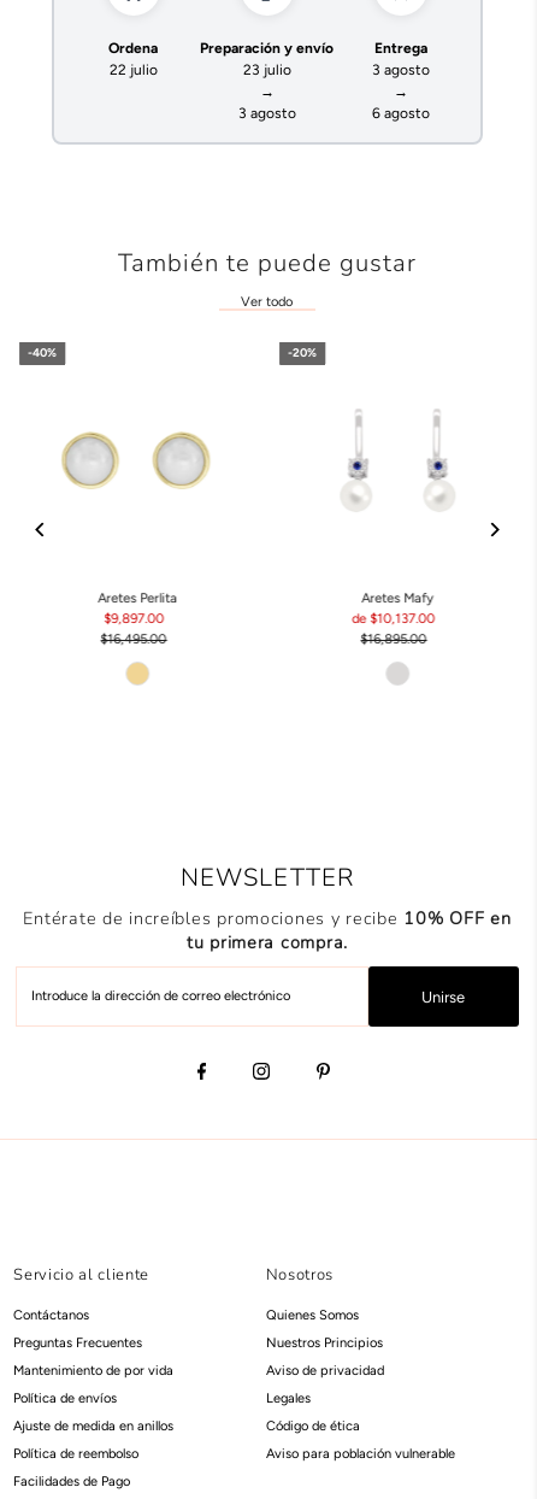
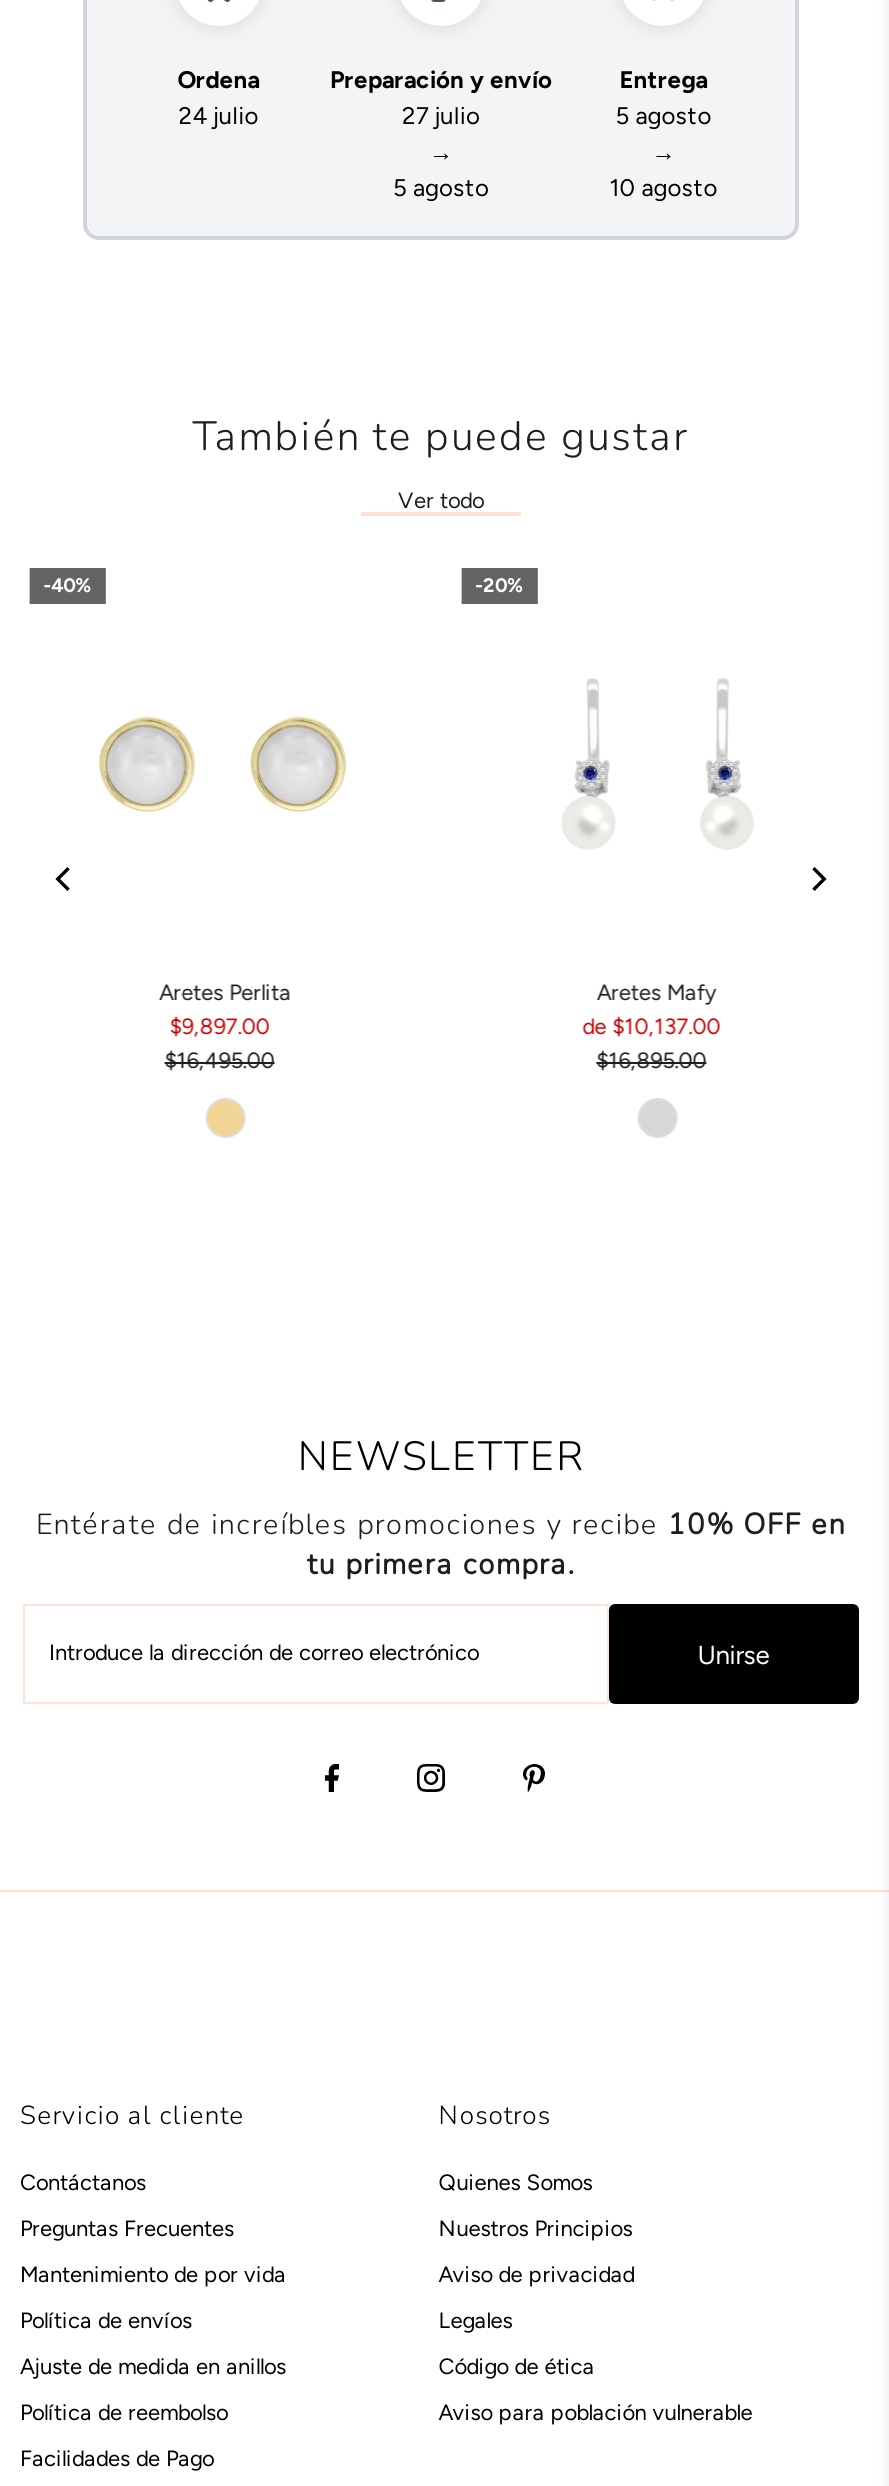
[109,61,157,78] 22 julio -> [178,101,258,129] 24 julio
[243,61,291,78] 23 julio -> [402,101,480,129] 27 julio
[372,61,430,78] 3 agosto -> [615,101,711,129] 5 agosto
[238,104,296,121] 3 agosto -> [393,173,489,201] 5 agosto
[372,104,430,121] 6 agosto -> [609,173,717,201] 10 agosto

